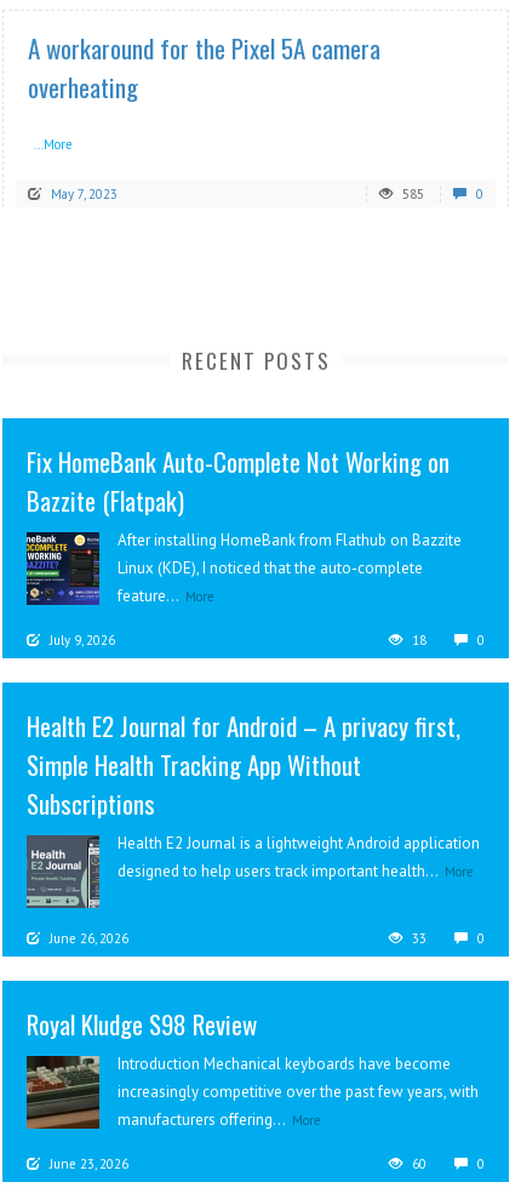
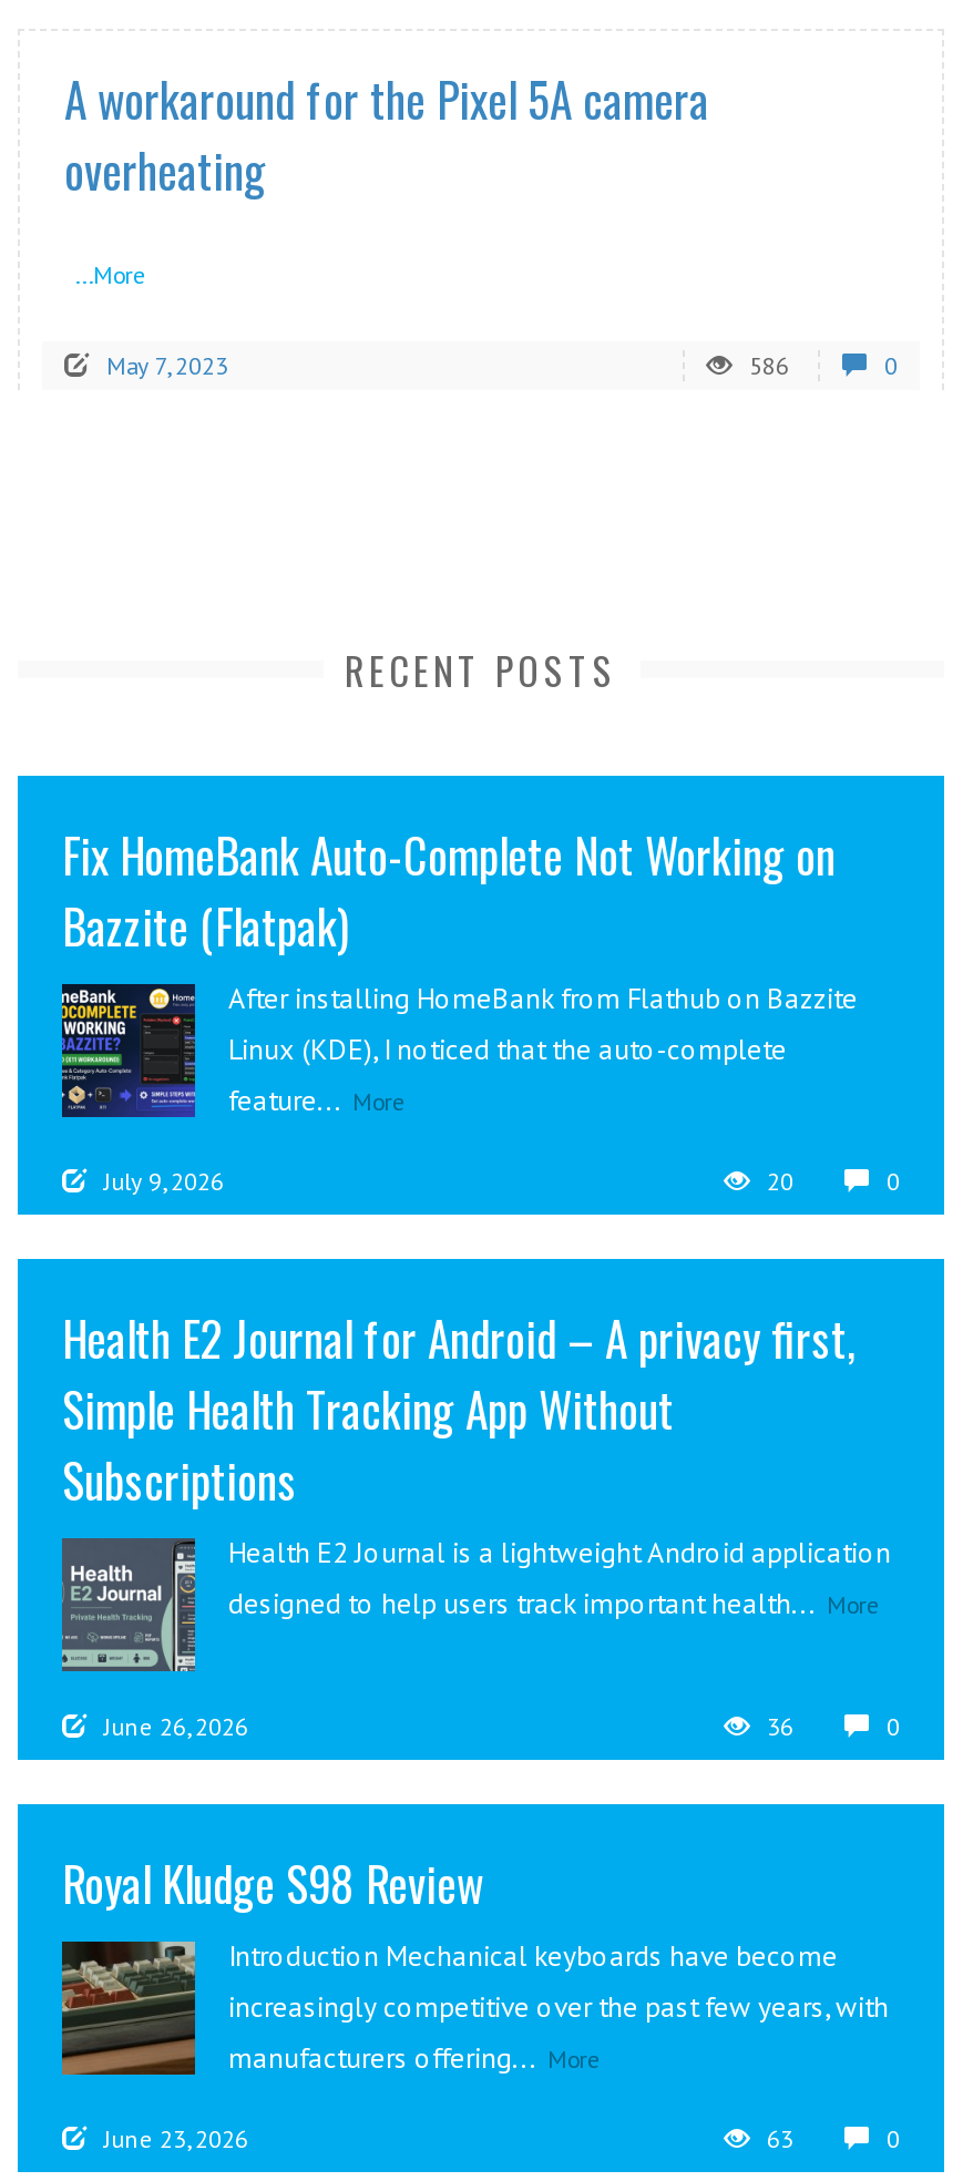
[399,186,428,203] 585 -> [742,351,796,382] 586
[408,632,430,649] 18 -> [760,1167,800,1198] 20
[408,930,430,947] 33 -> [760,1712,800,1743] 36
[408,1156,430,1173] 60 -> [760,2124,800,2155] 63

